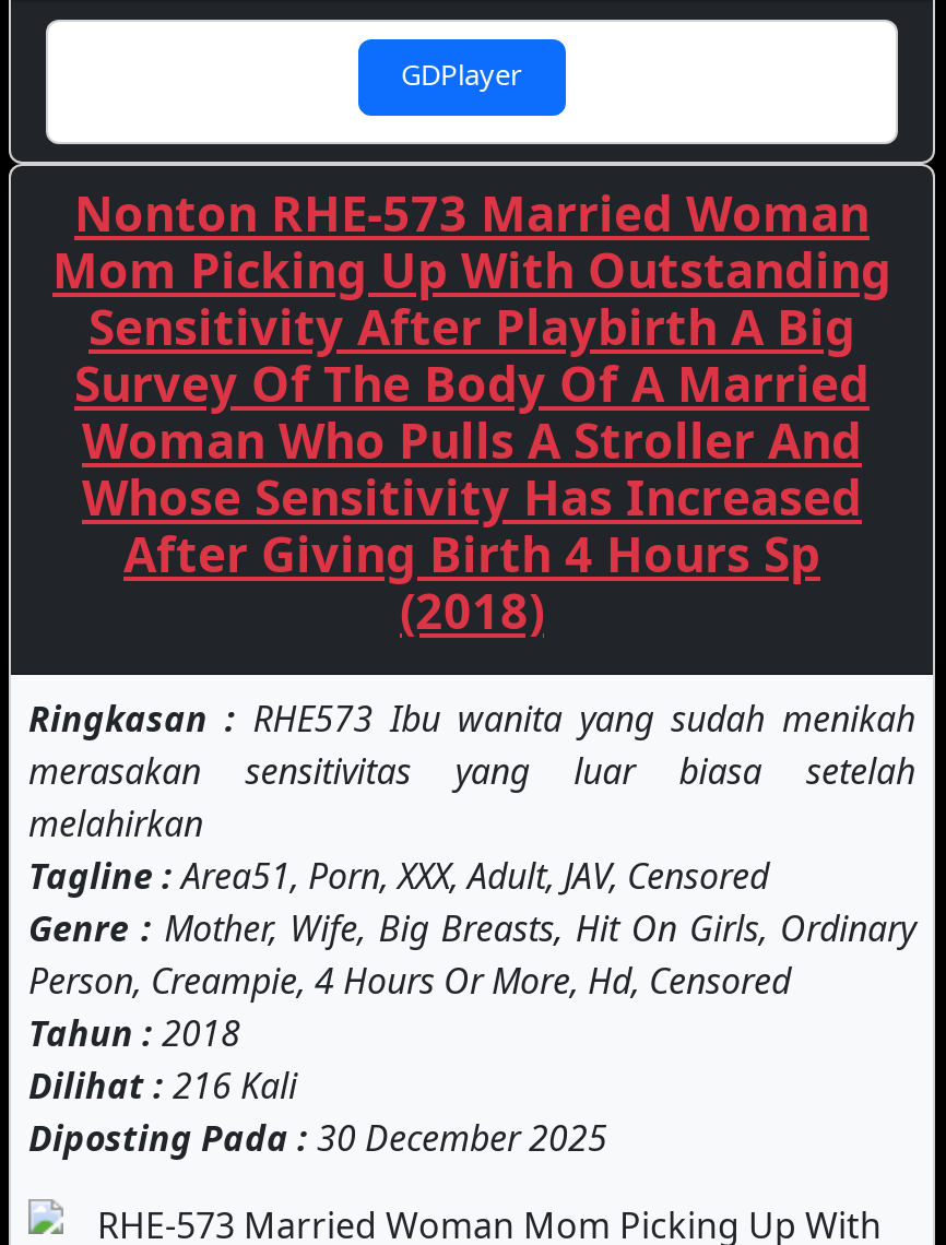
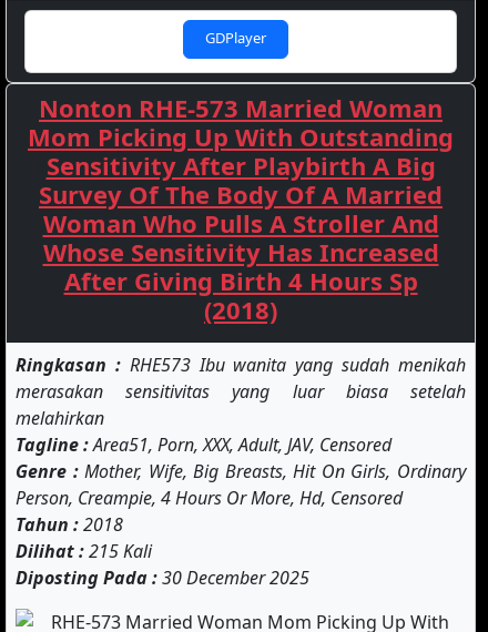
[28,1062,297,1110] Dilihat : 216 Kali -> [16,539,152,563] Dilihat : 215 Kali

